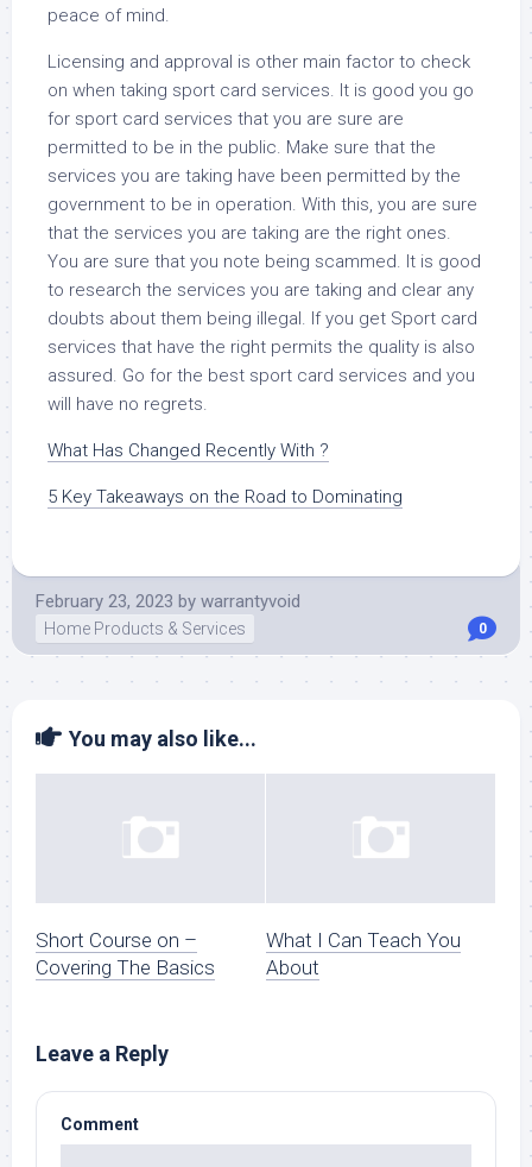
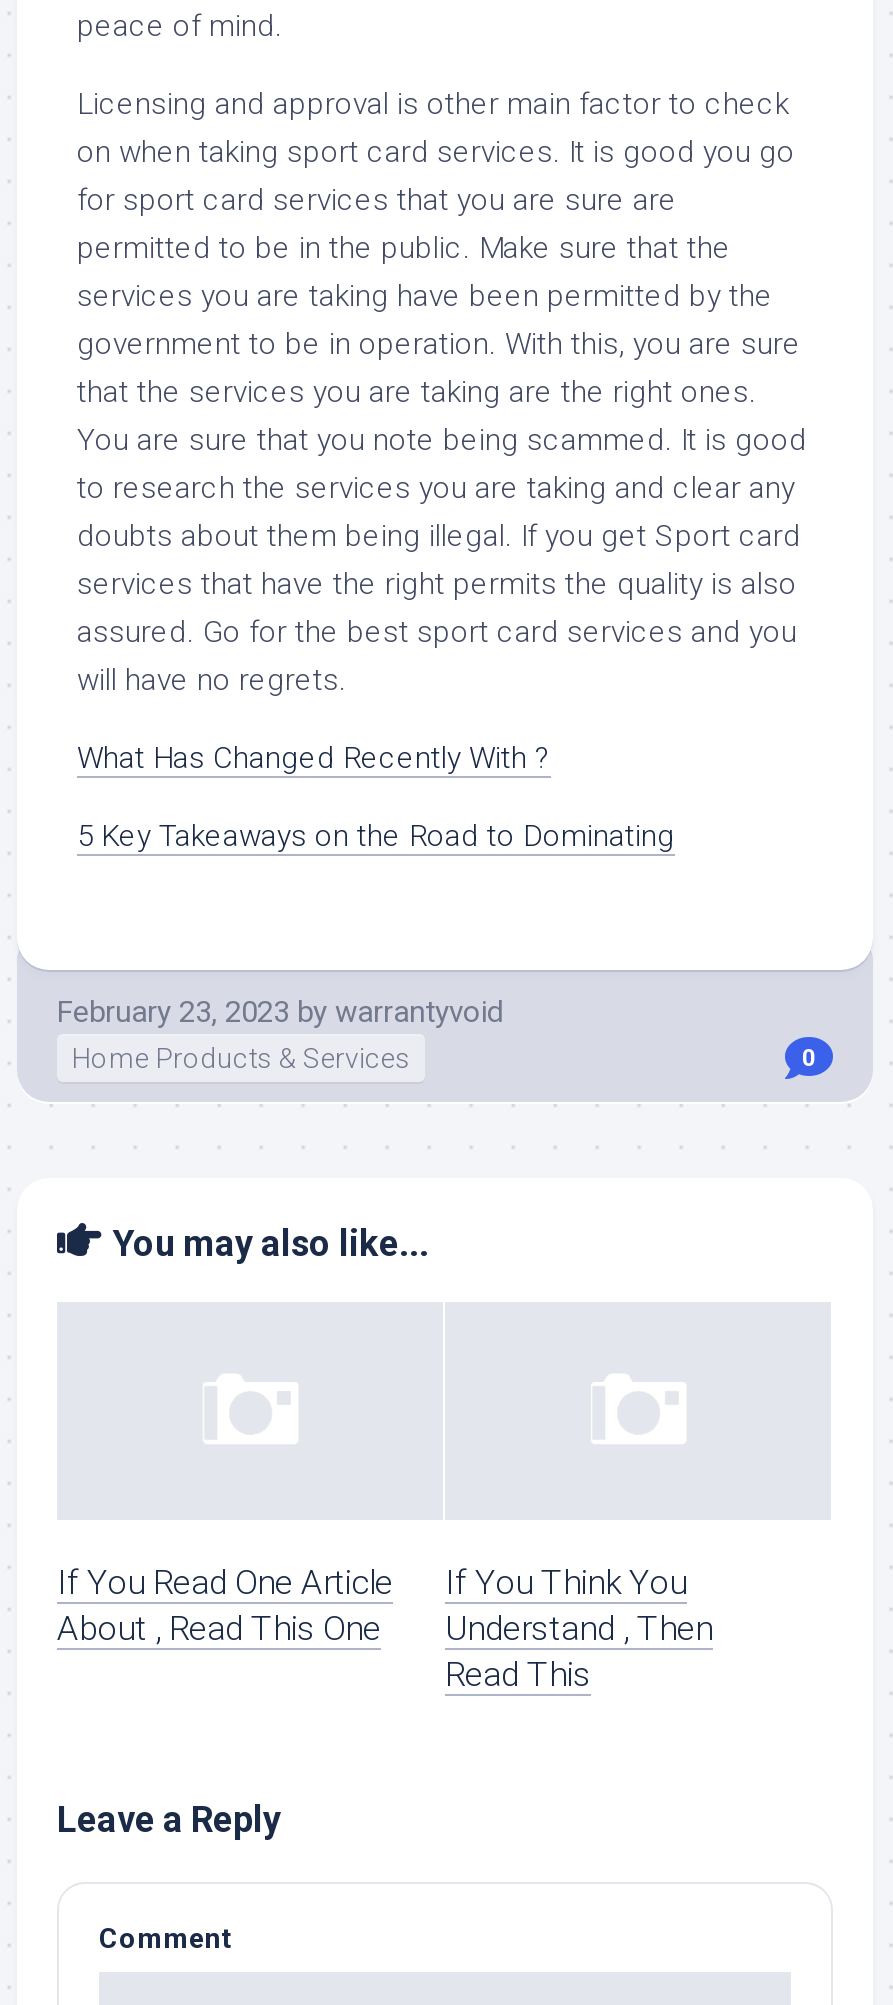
[36,928,215,979] Short Course on – | Covering The Basics -> [57,1561,393,1647] If You Read One Article | About , Read This One
[266,928,461,979] What I Can Teach You | About -> [445,1561,713,1693] If You Think You | Understand , Then | Read This

